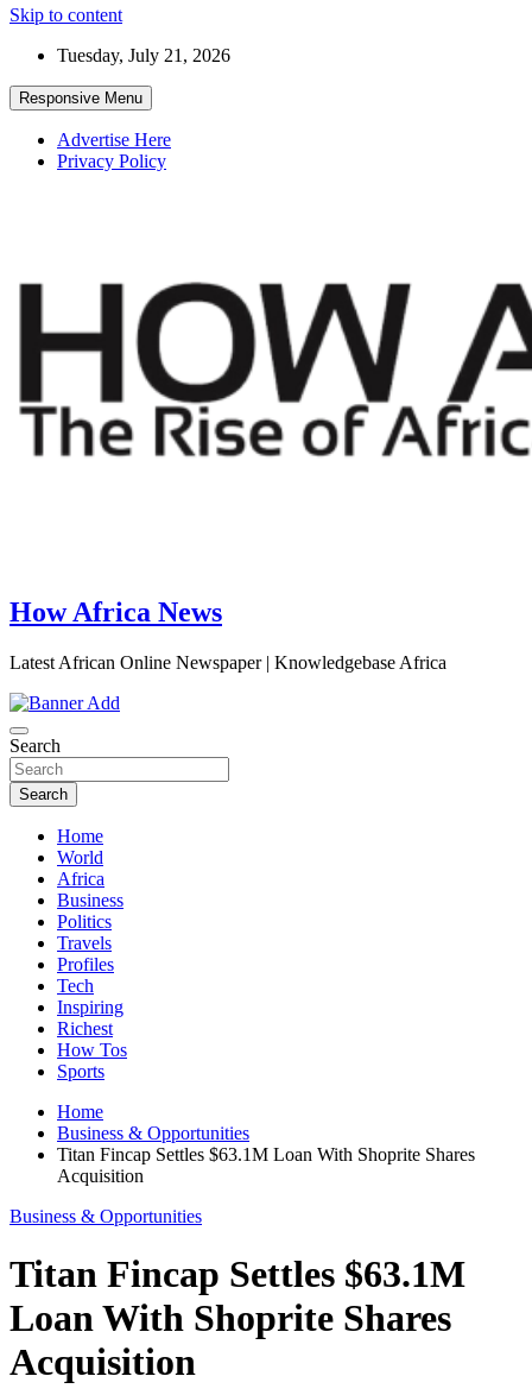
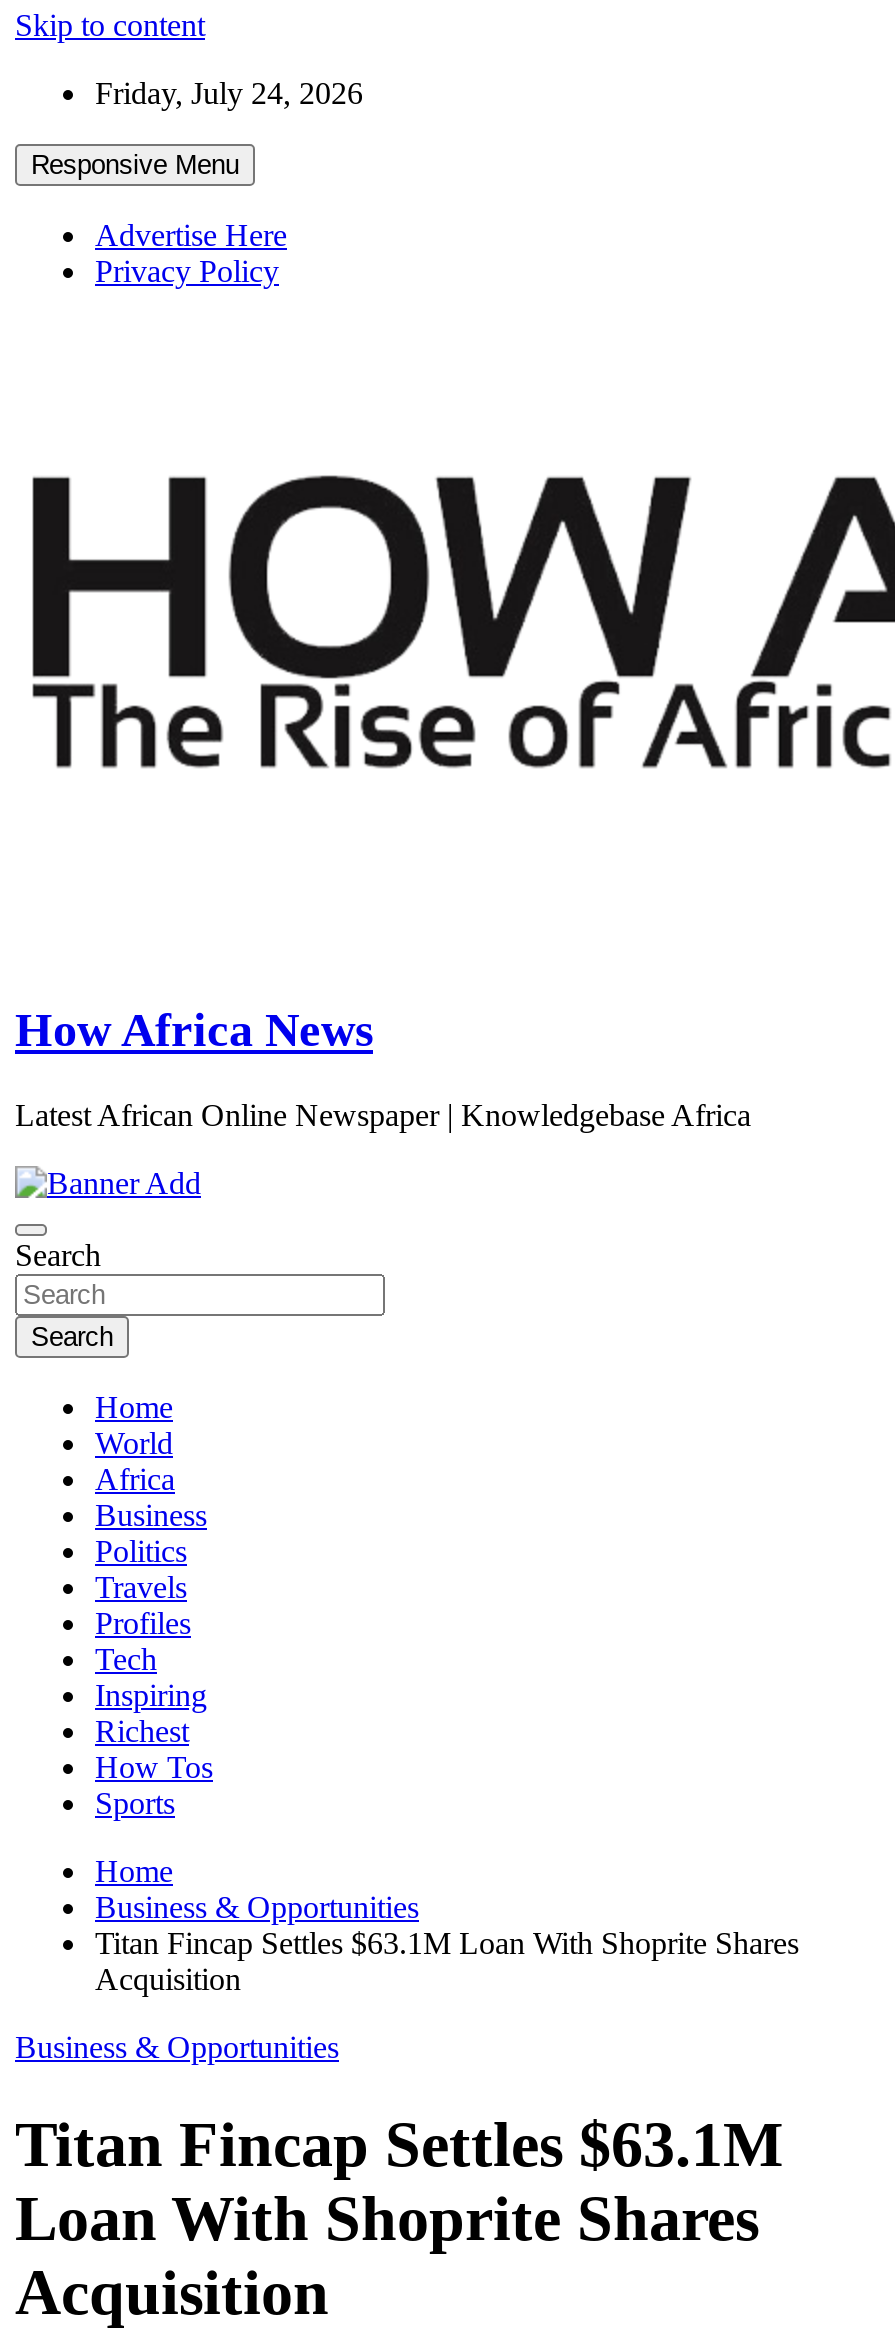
[57,45,230,65] Tuesday, July 21, 2026 -> [95,76,363,110] Friday, July 24, 2026

